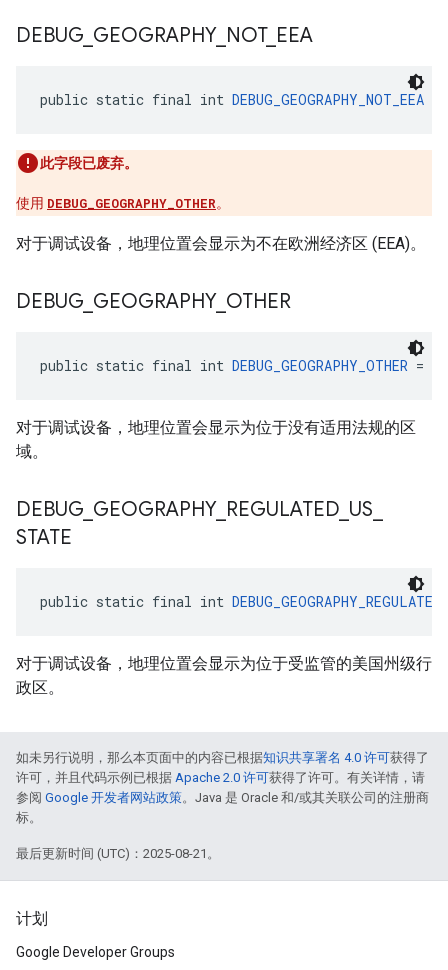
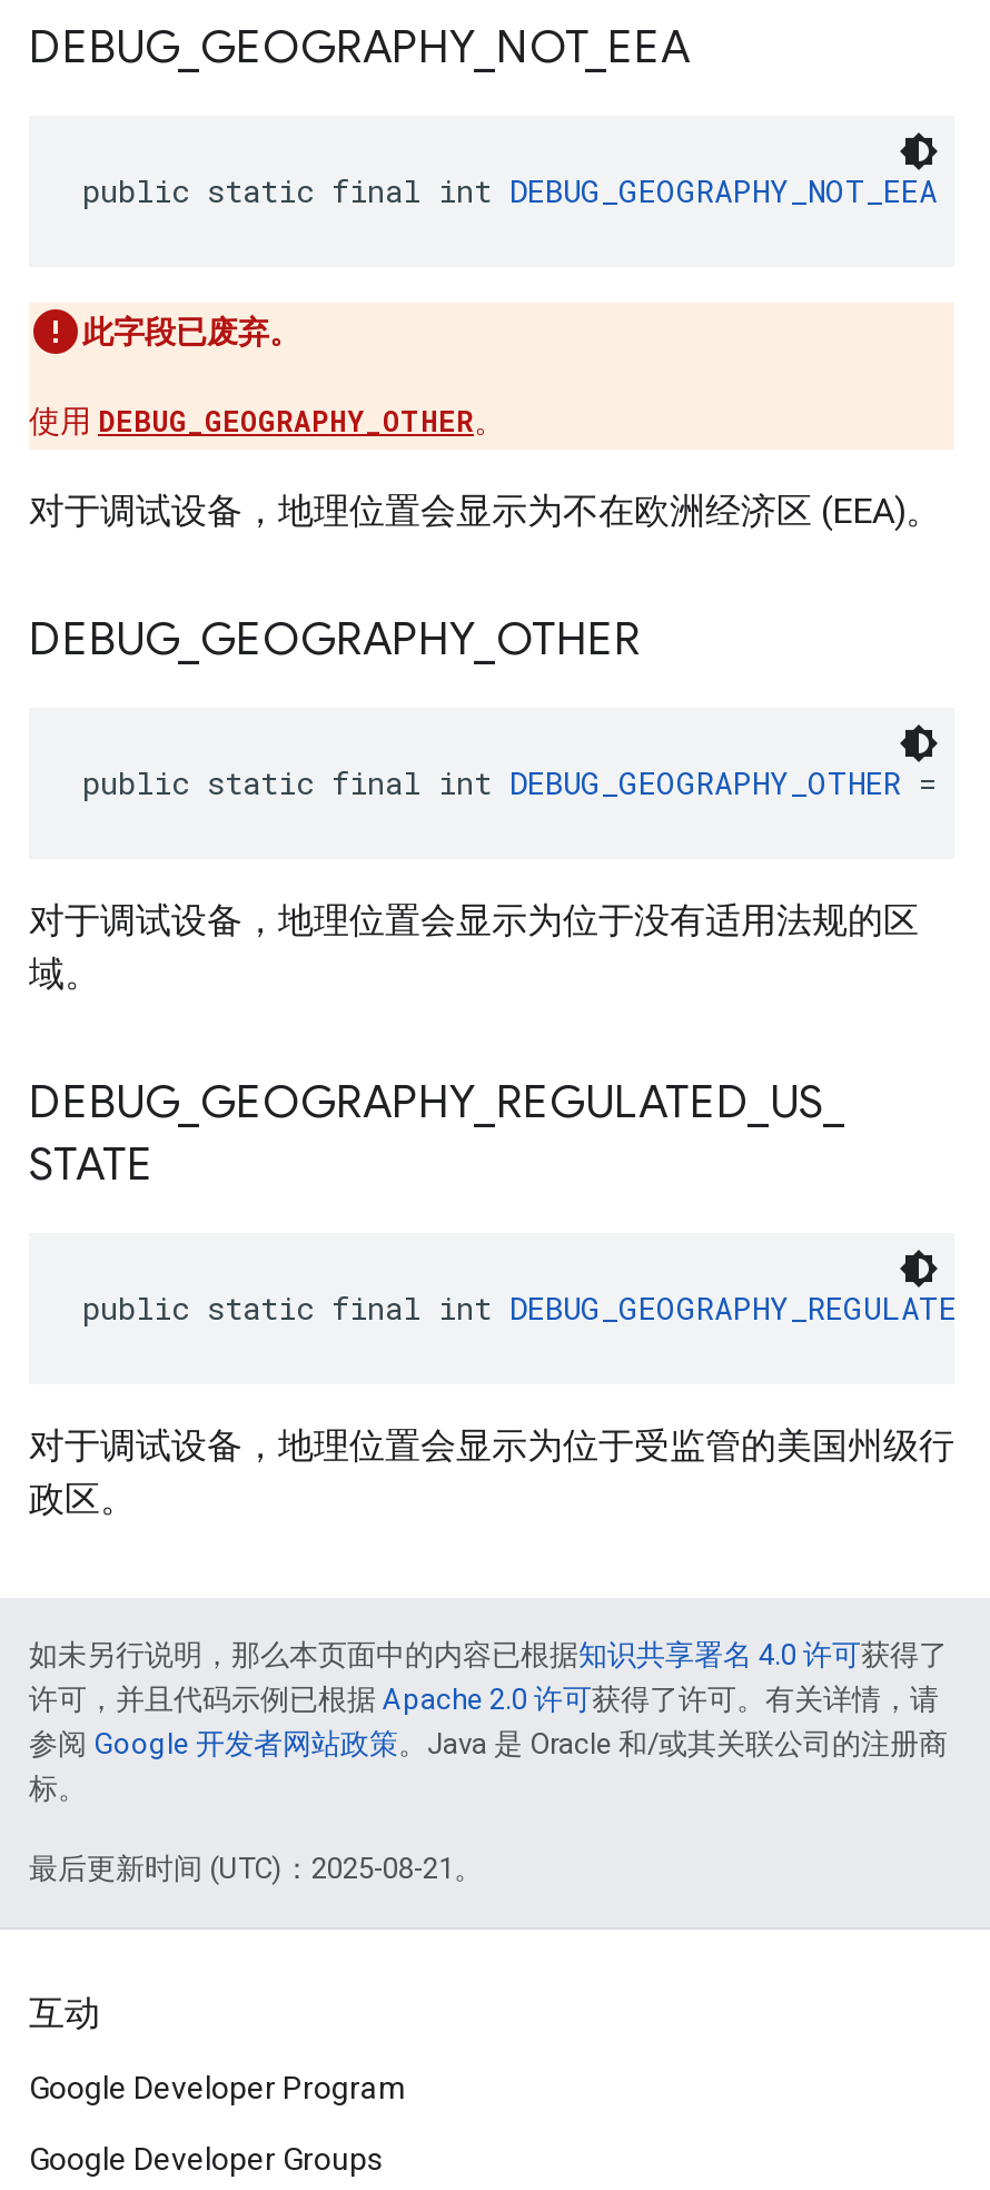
[16,909,48,929] 计划 -> [29,1992,407,2105] 互动 | Google Developer Program

